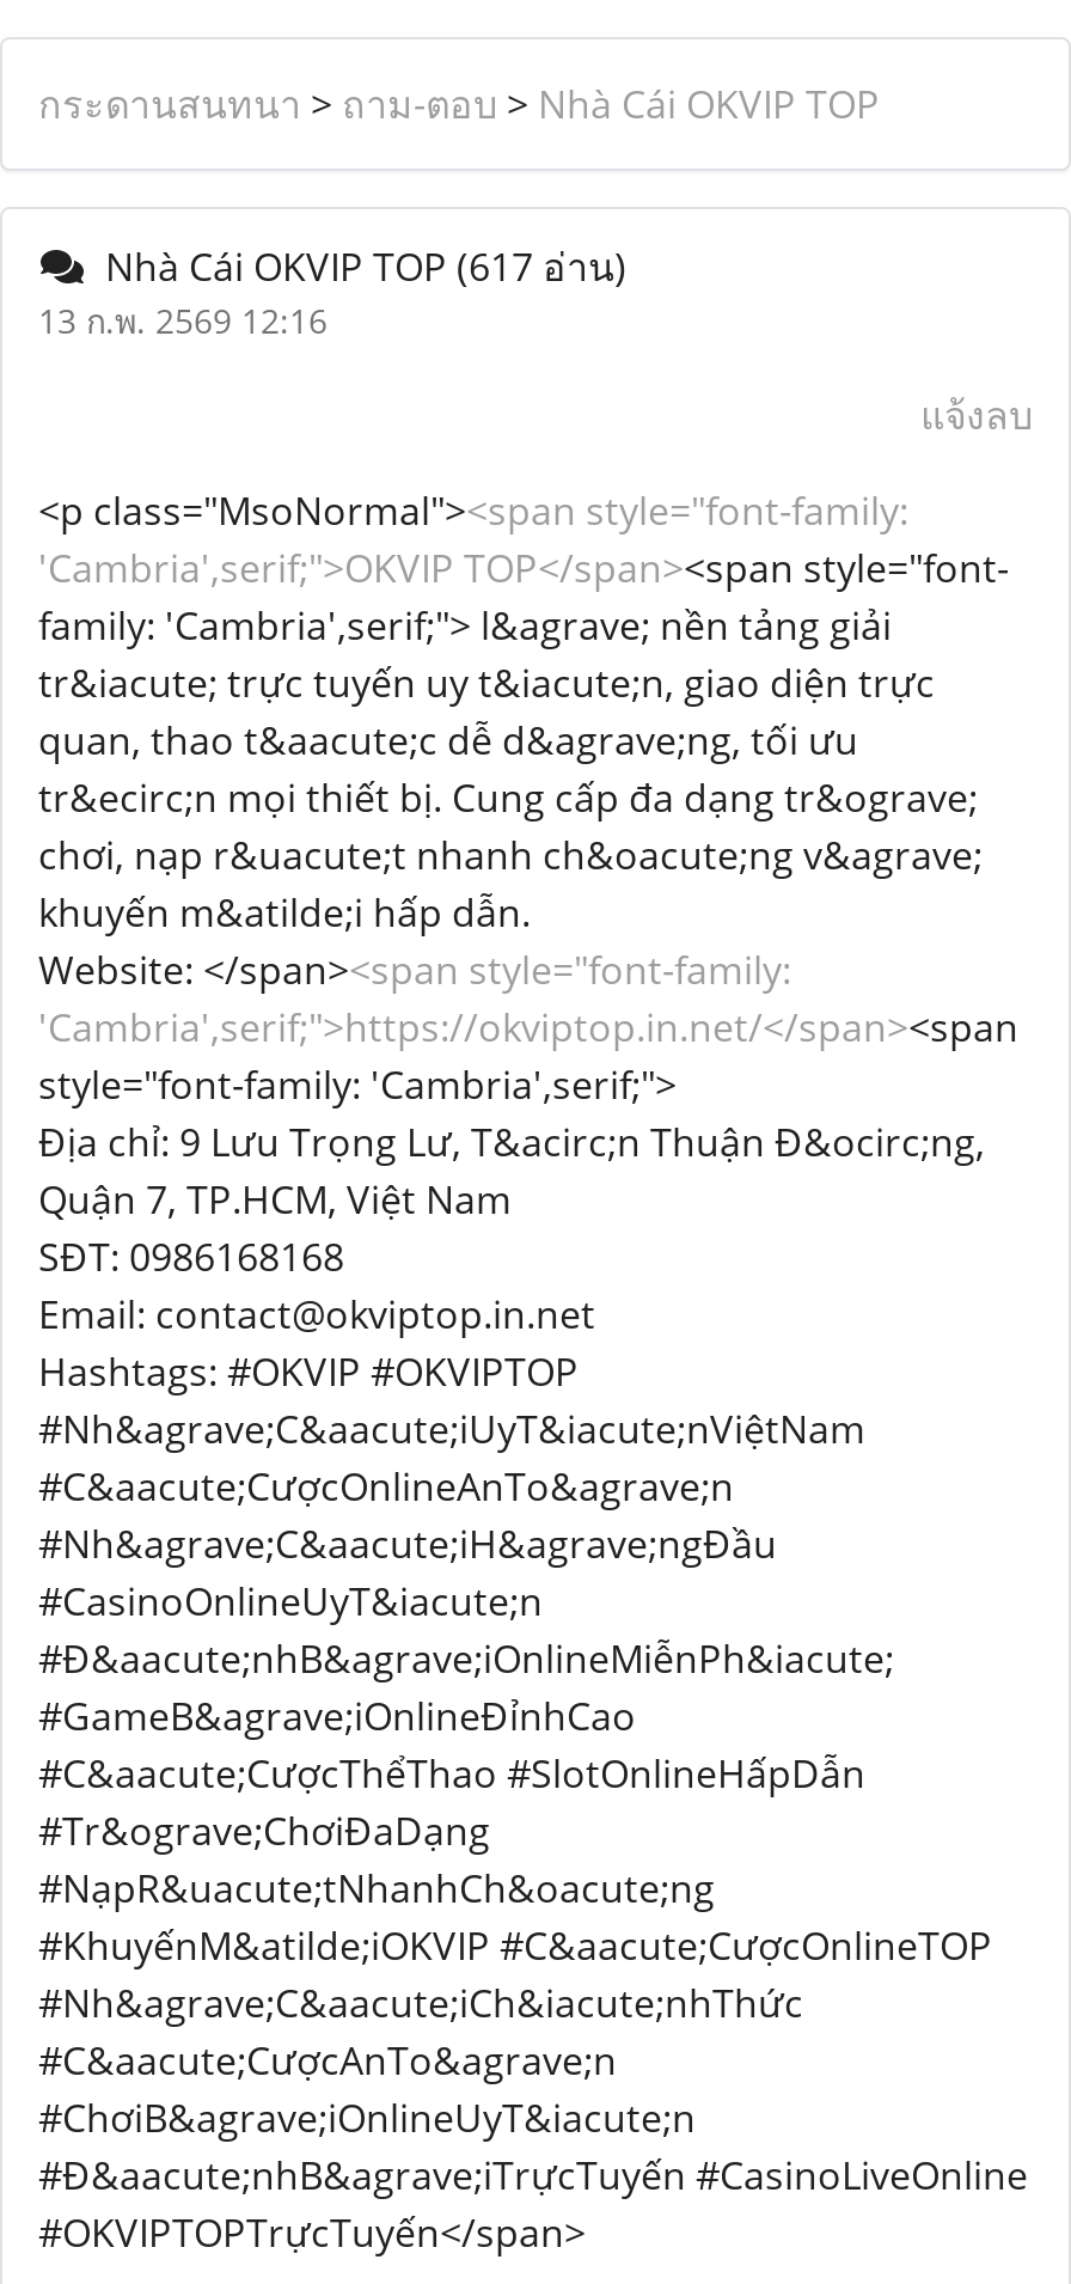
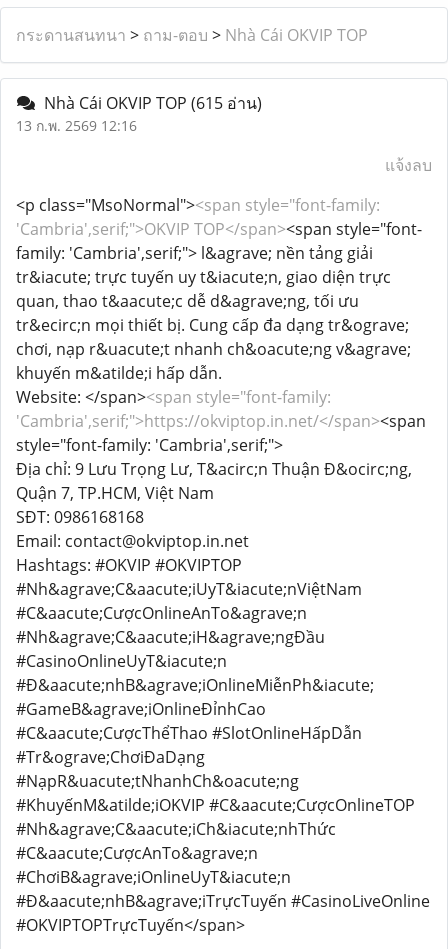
[86,240,626,293] Nhà Cái OKVIP TOP (617 อ่าน) -> [36,92,262,114] Nhà Cái OKVIP TOP (615 อ่าน)

